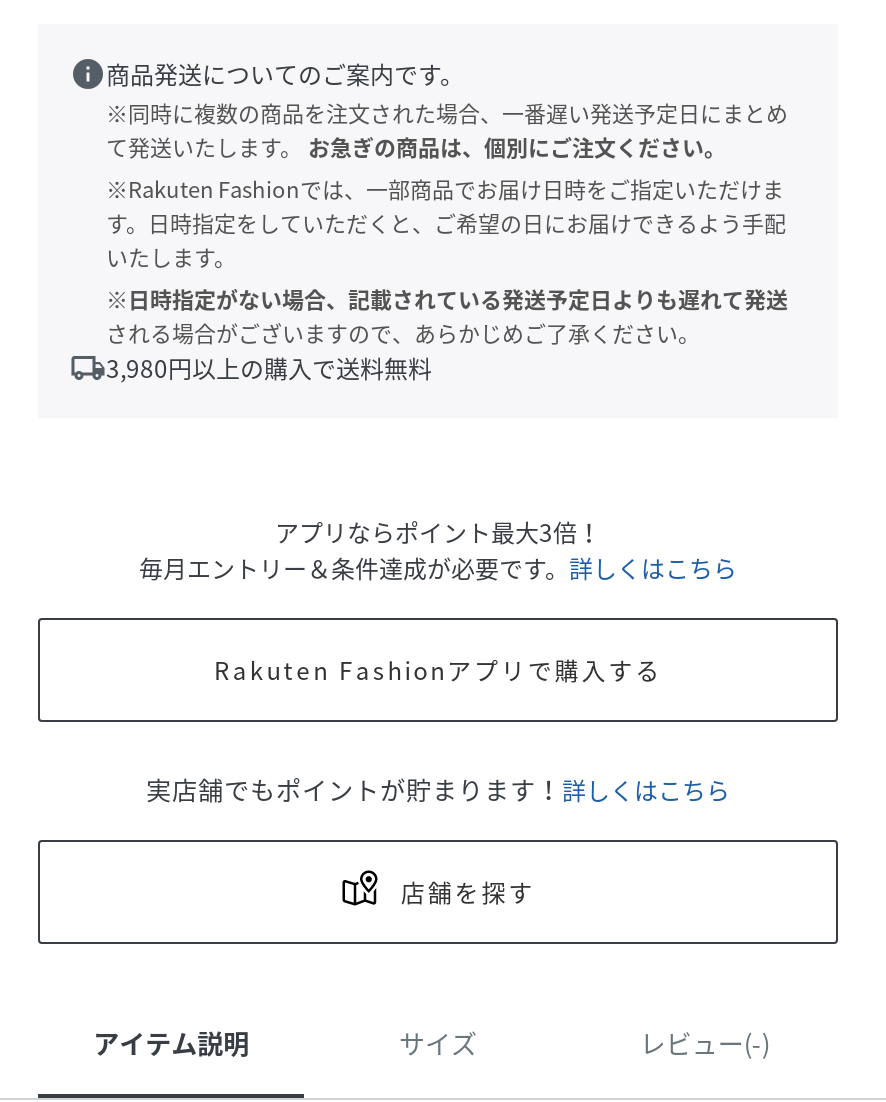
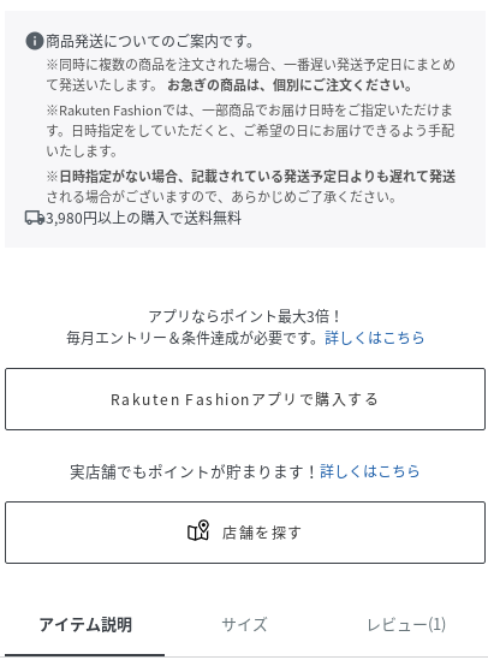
[640,1024,770,1062] レビュー(-) -> [365,612,446,635] レビュー(1)

